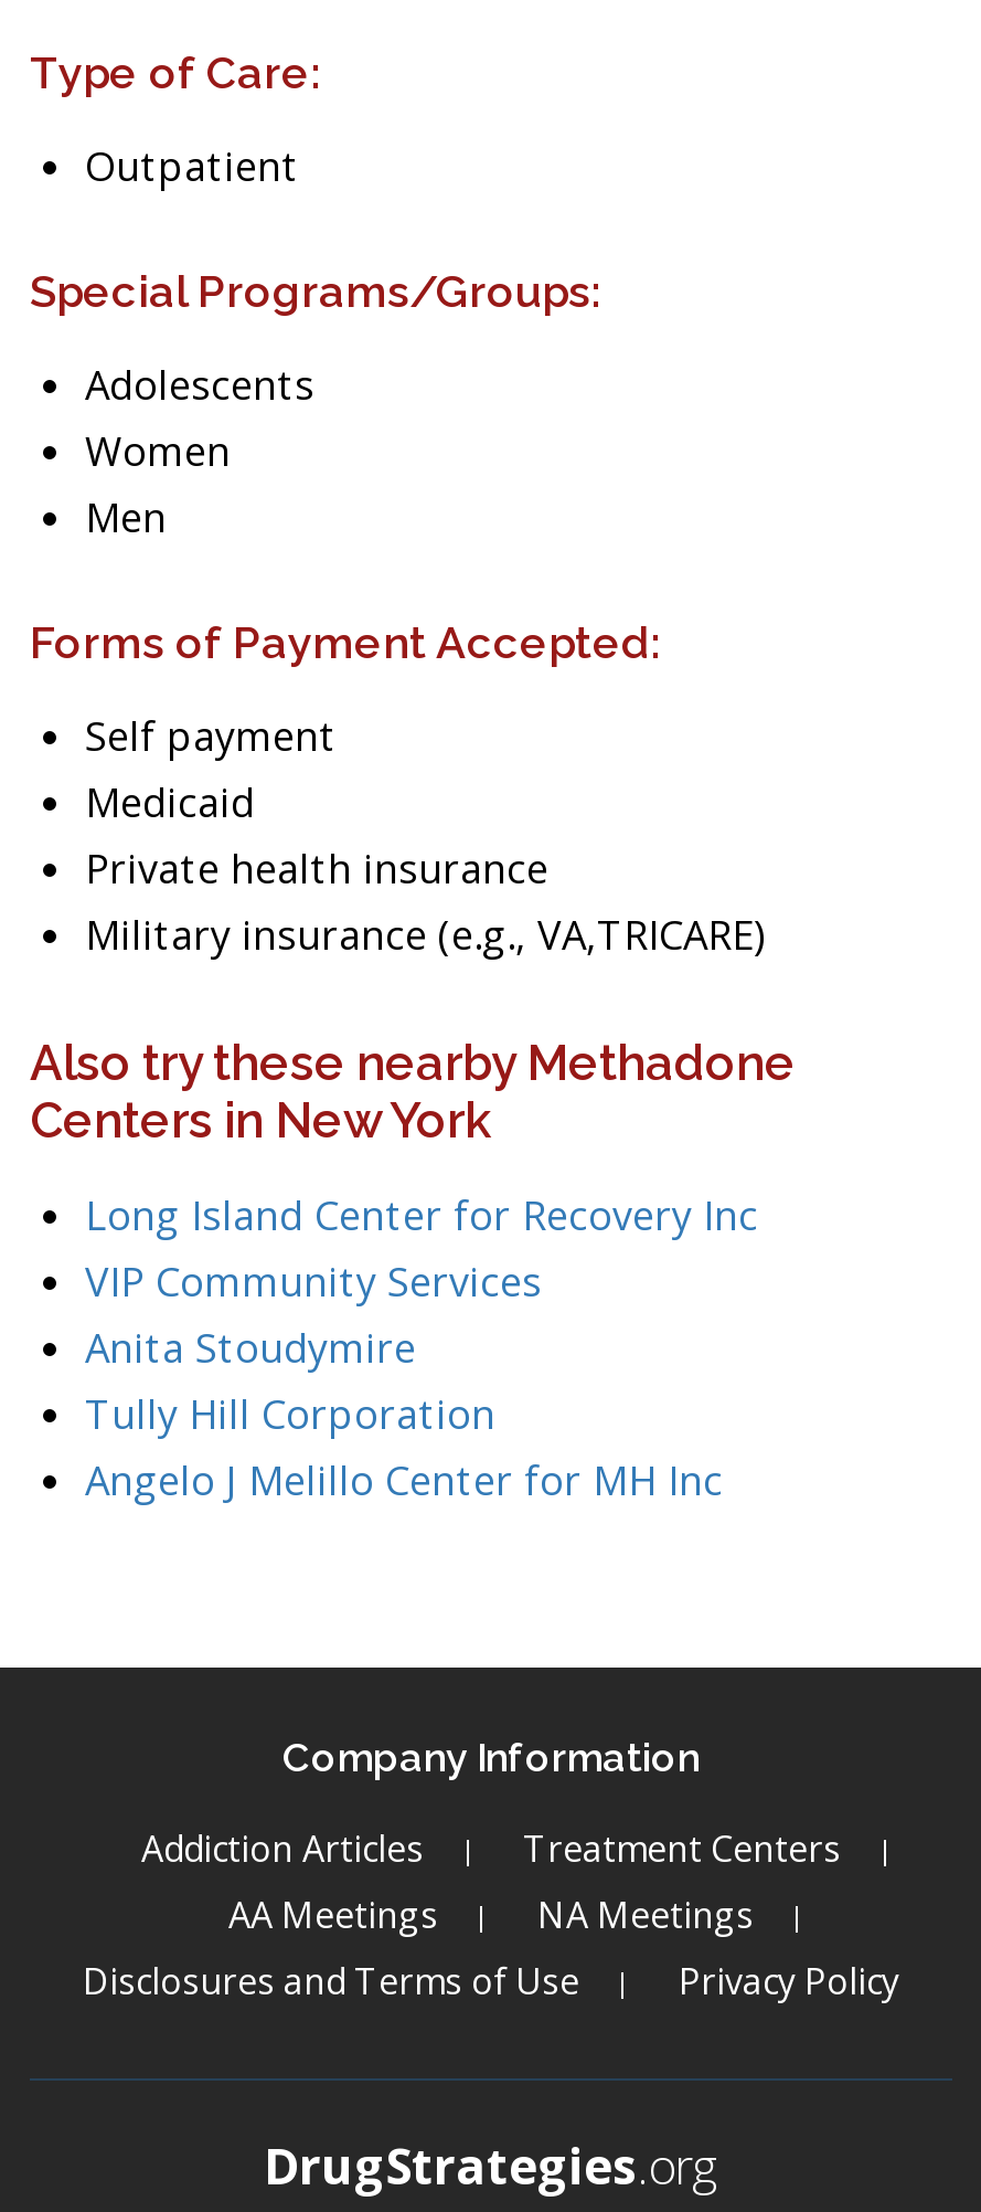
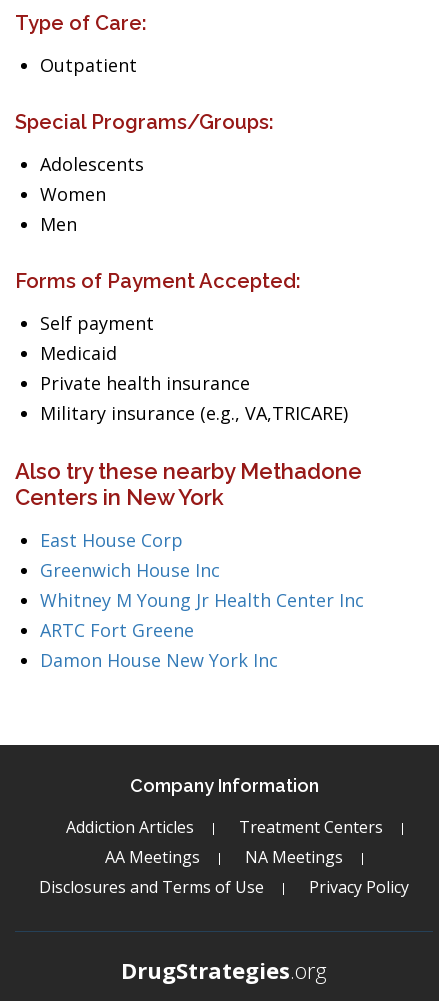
[85,1188,758,1506] Long Island Center for Recovery Inc | VIP Community Services | Anita Stoudymire | Tully Hill Corporation | Angelo J Melillo Center for MH Inc -> [40,528,364,672] East House Corp | Greenwich House Inc | Whitney M Young Jr Health Center Inc | ARTC Fort Greene | Damon House New York Inc

